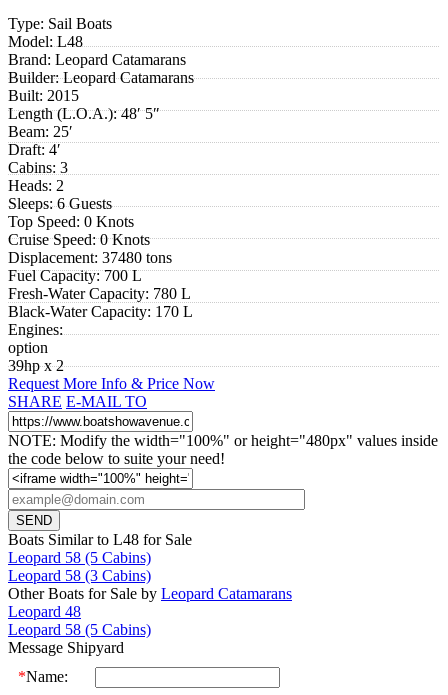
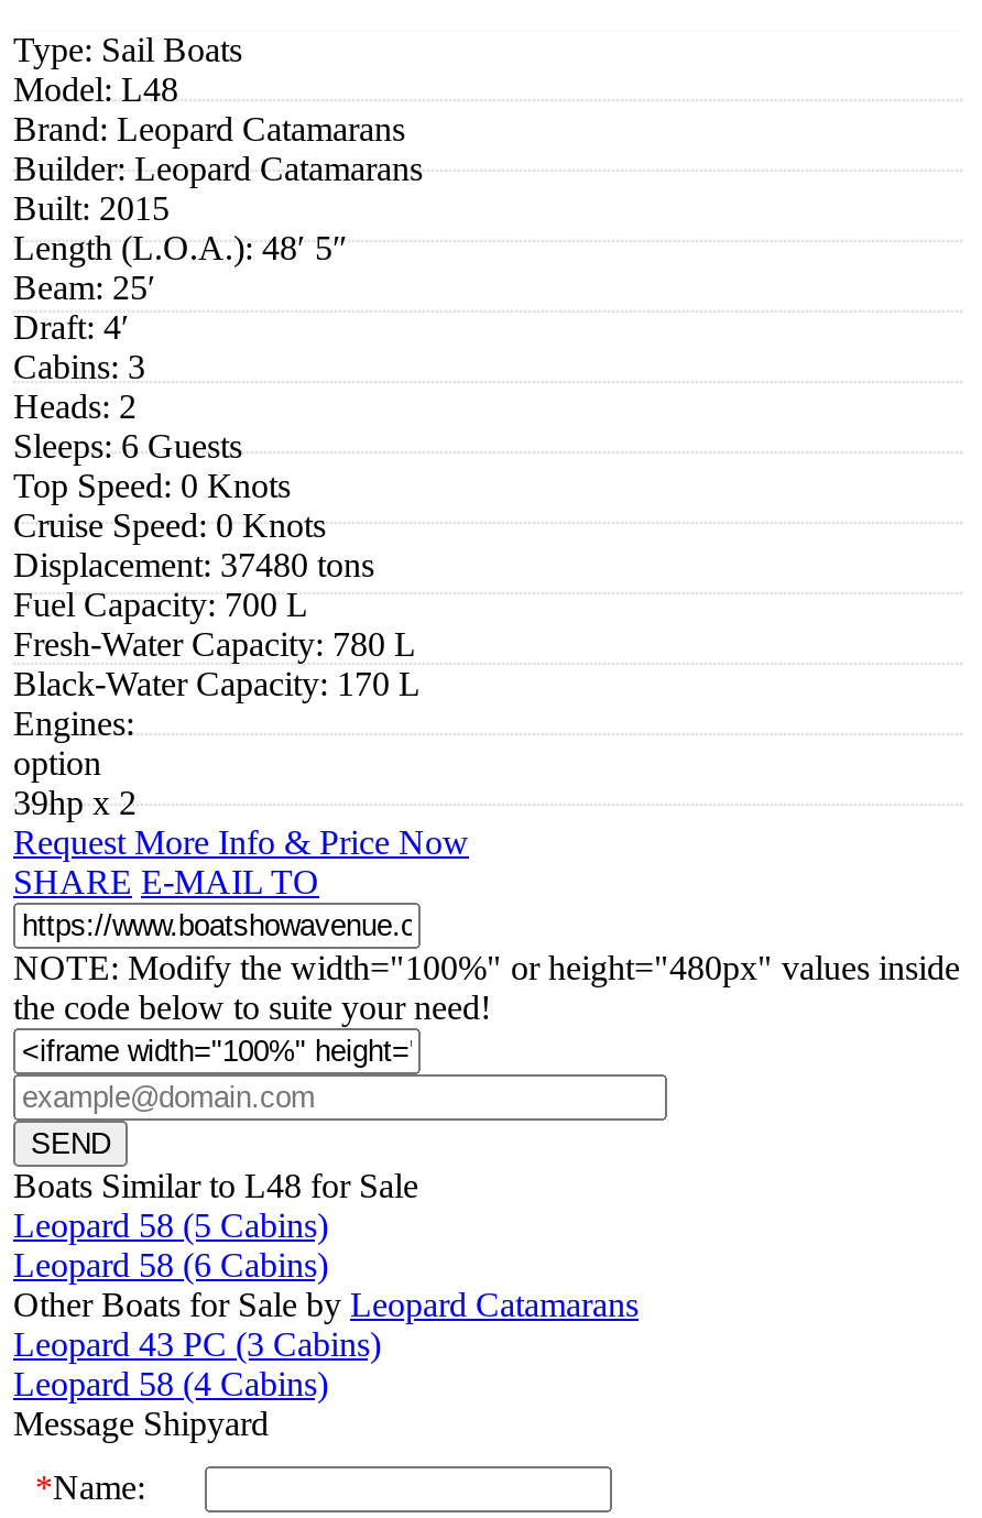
[8,567,151,584] Leopard 58 (3 Cabins) -> [13,1247,328,1284] Leopard 58 (6 Cabins)
[8,603,151,638] Leopard 48 | Leopard 58 (5 Cabins) -> [13,1326,381,1403] Leopard 43 PC (3 Cabins) | Leopard 58 (4 Cabins)

